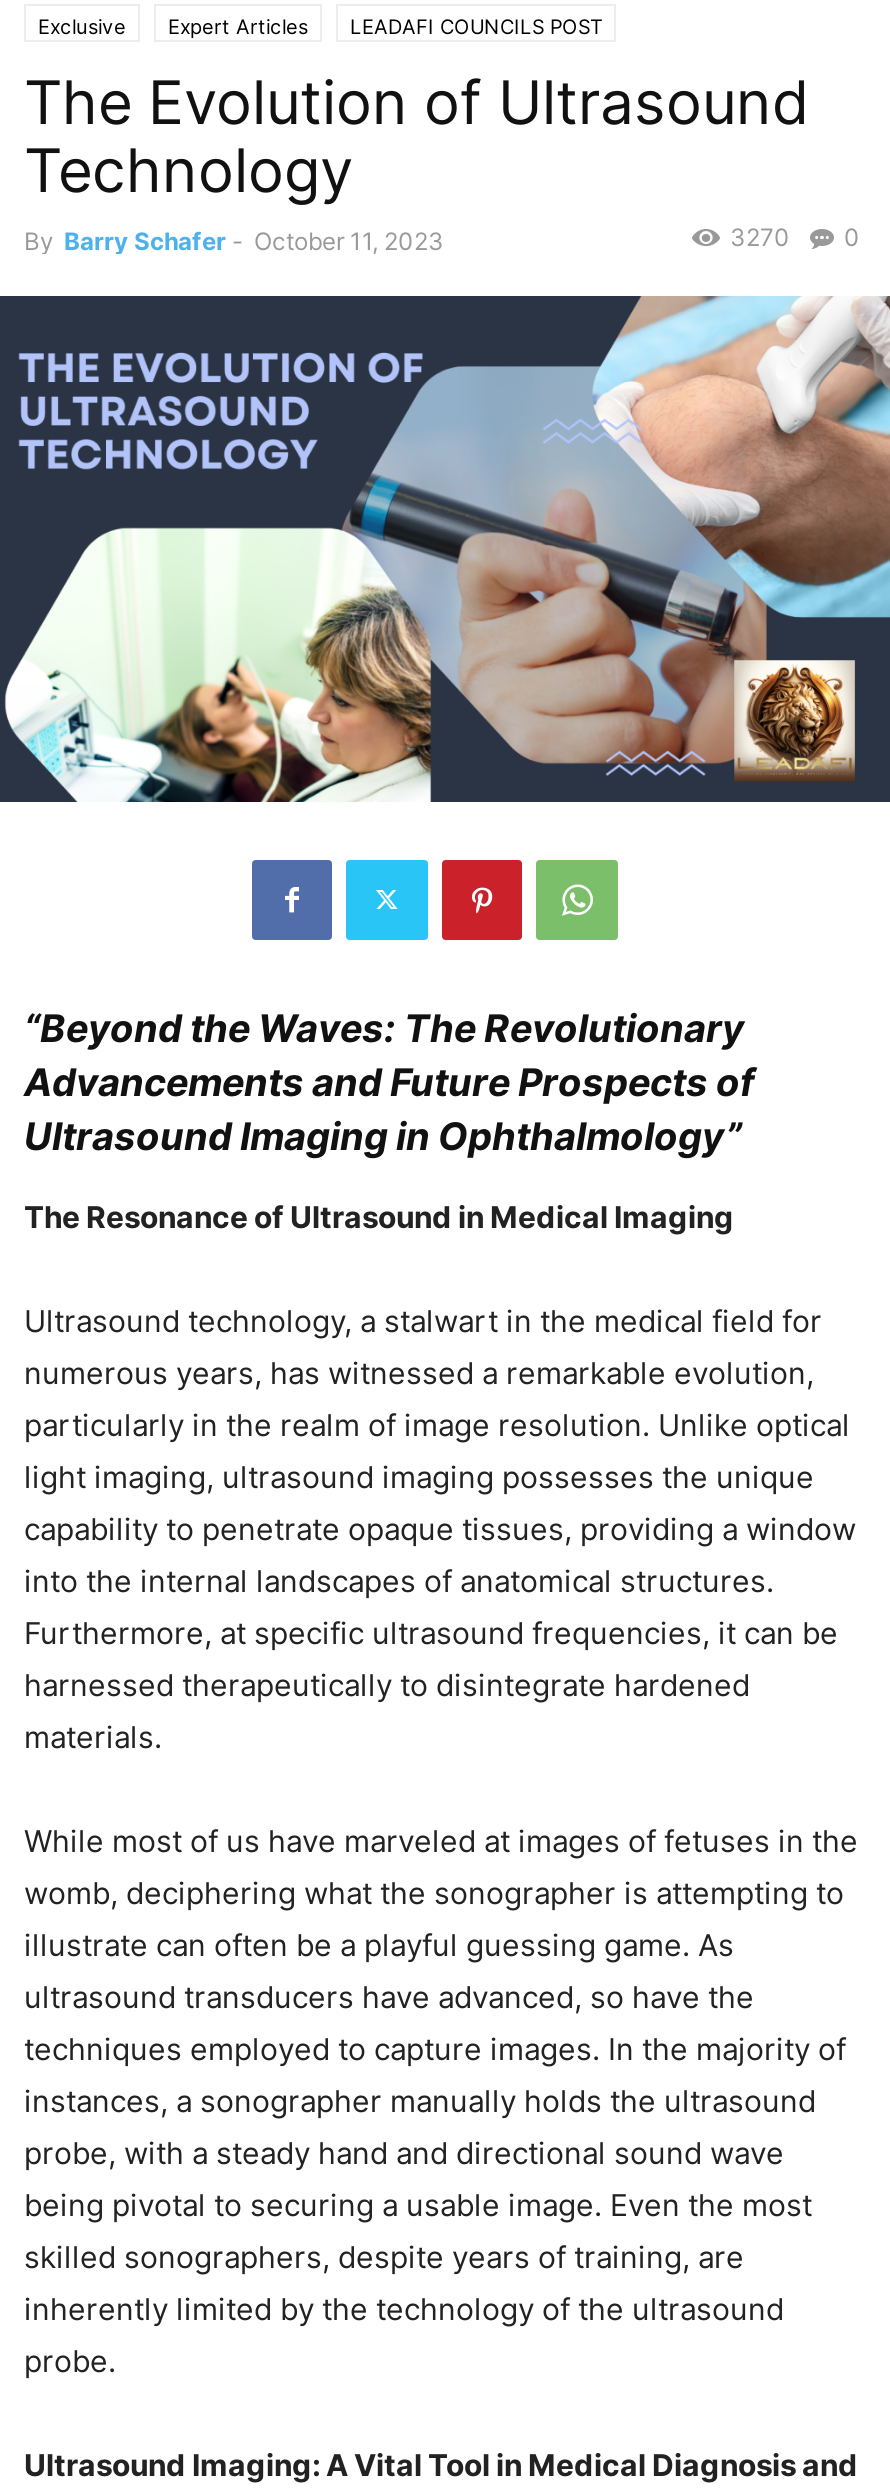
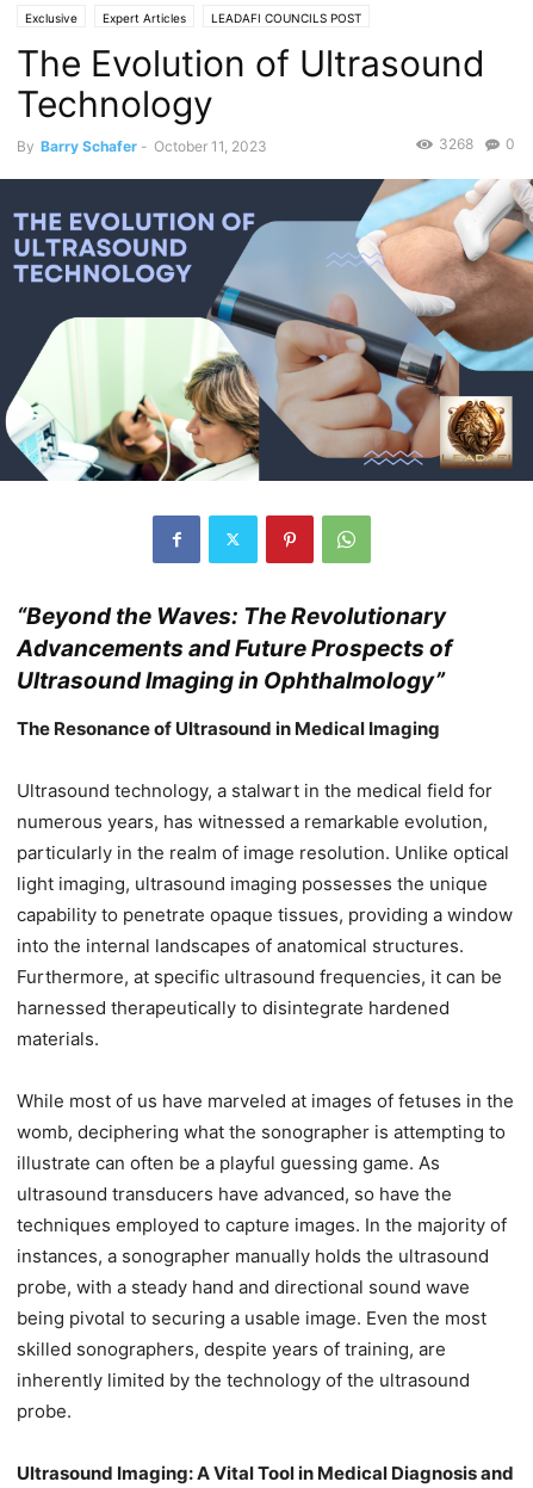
[730,222,860,252] 3270 0 -> [439,135,515,153] 3268 0

